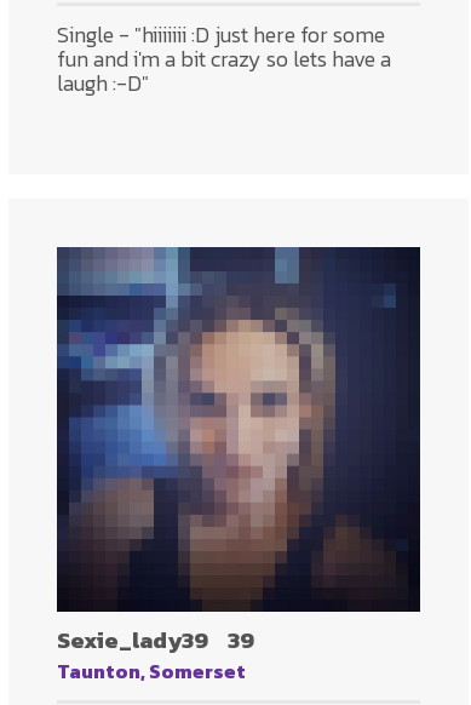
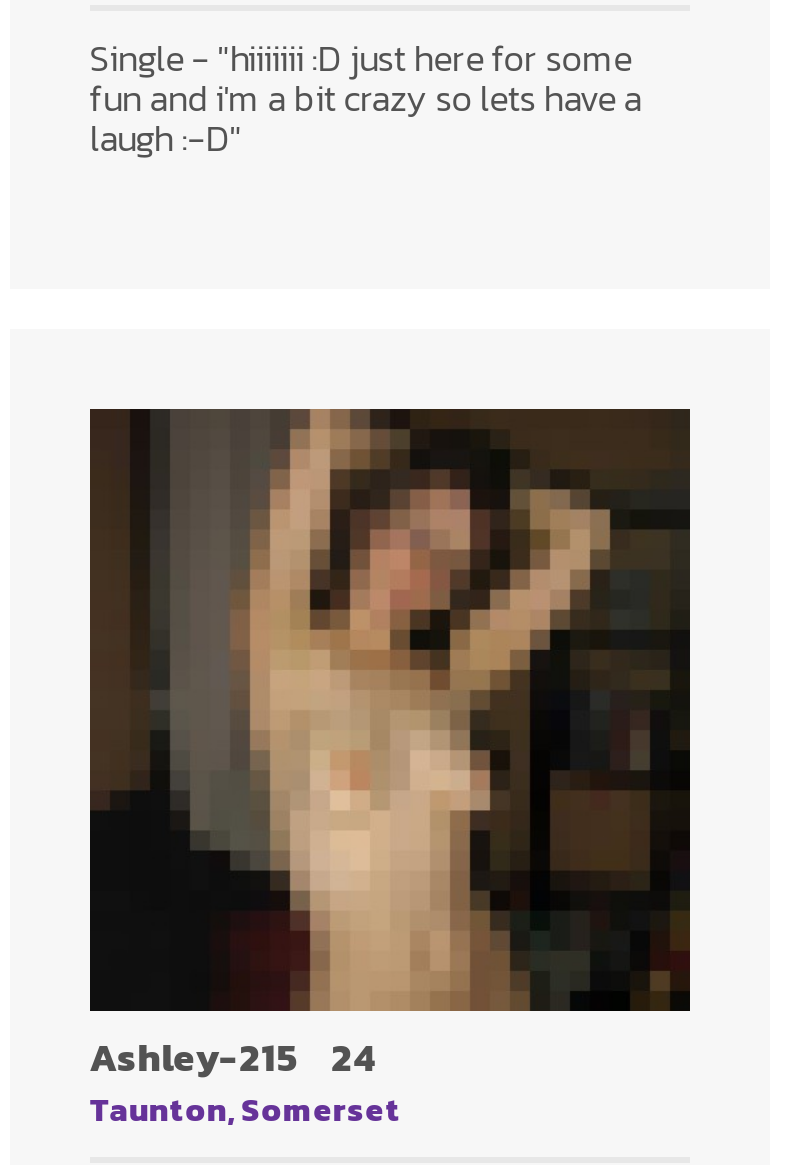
[56,246,420,658] [image] | Sexie_lady39 39 -> [89,407,690,1087] [image] | Ashley-215 24

